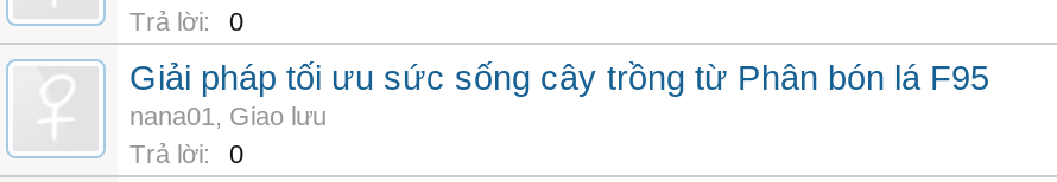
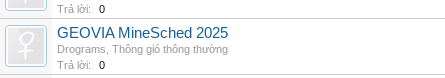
[129,59,989,130] Giải pháp tối ưu sức sống cây trồng từ Phân bón lá F95 | nana01, Giao lưu -> [57,25,228,55] GEOVIA MineSched 2025 | Drograms, Thông gió thông thường

